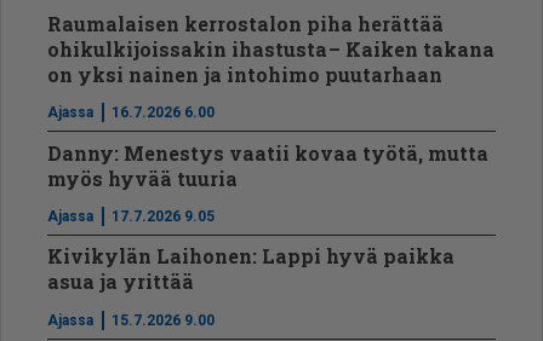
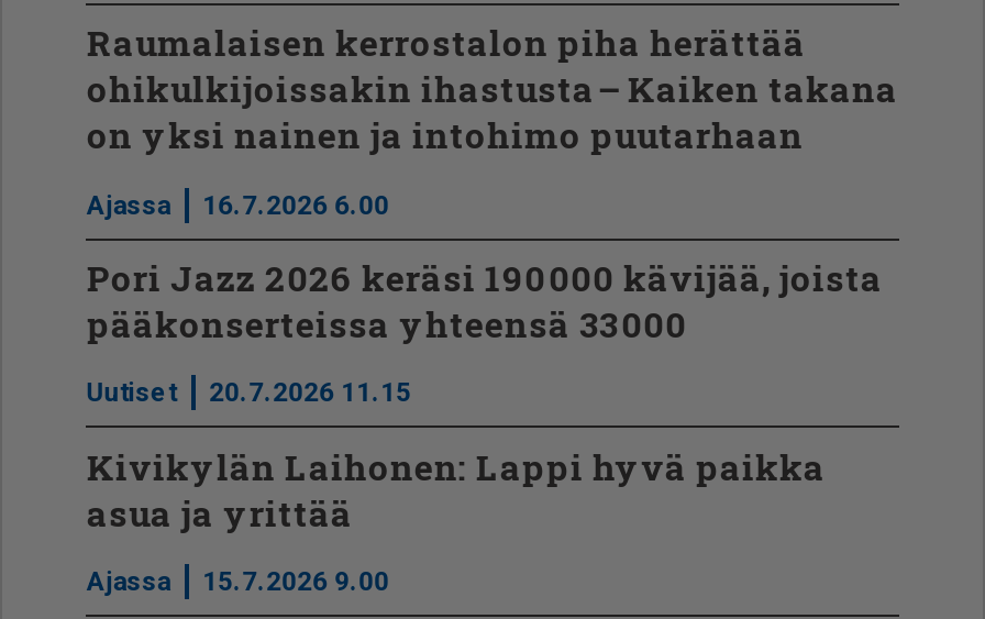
[48,140,489,190] Danny: Menestys vaatii kovaa työtä, mutta | myös hyvää tuuria -> [87,254,883,346] Pori Jazz 2026 keräsi 190 000 kävijää, joista | pääkonserteissa yhteensä 33 000
[48,208,215,225] Ajassa | 17.7.2026 9.05 -> [87,378,412,409] Uutiset | 20.7.2026 11.15

